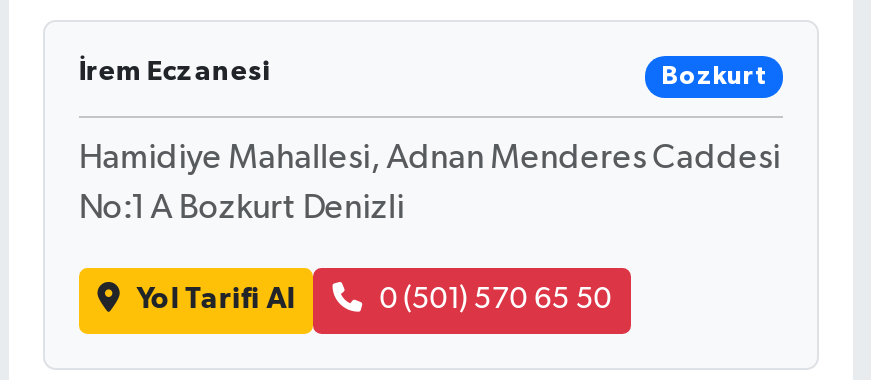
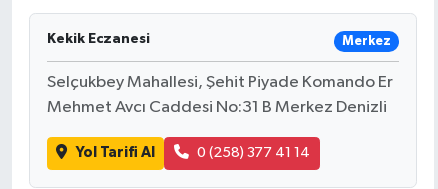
[79,59,767,90] İrem Eczanesi | Bozkurt -> [47,32,391,48] Kekik Eczanesi | Merkez
[79,142,781,176] Hamidiye Mahallesi, Adnan Menderes Caddesi -> [47,74,393,91] Selçukbey Mahallesi, Şehit Piyade Komando Er
[79,192,405,226] No:1 A Bozkurt Denizli -> [47,99,387,116] Mehmet Avcı Caddesi No:31 B Merkez Denizli
[379,285,611,315] 0 (501) 570 65 50 -> [197,145,310,160] 0 (258) 377 41 14

